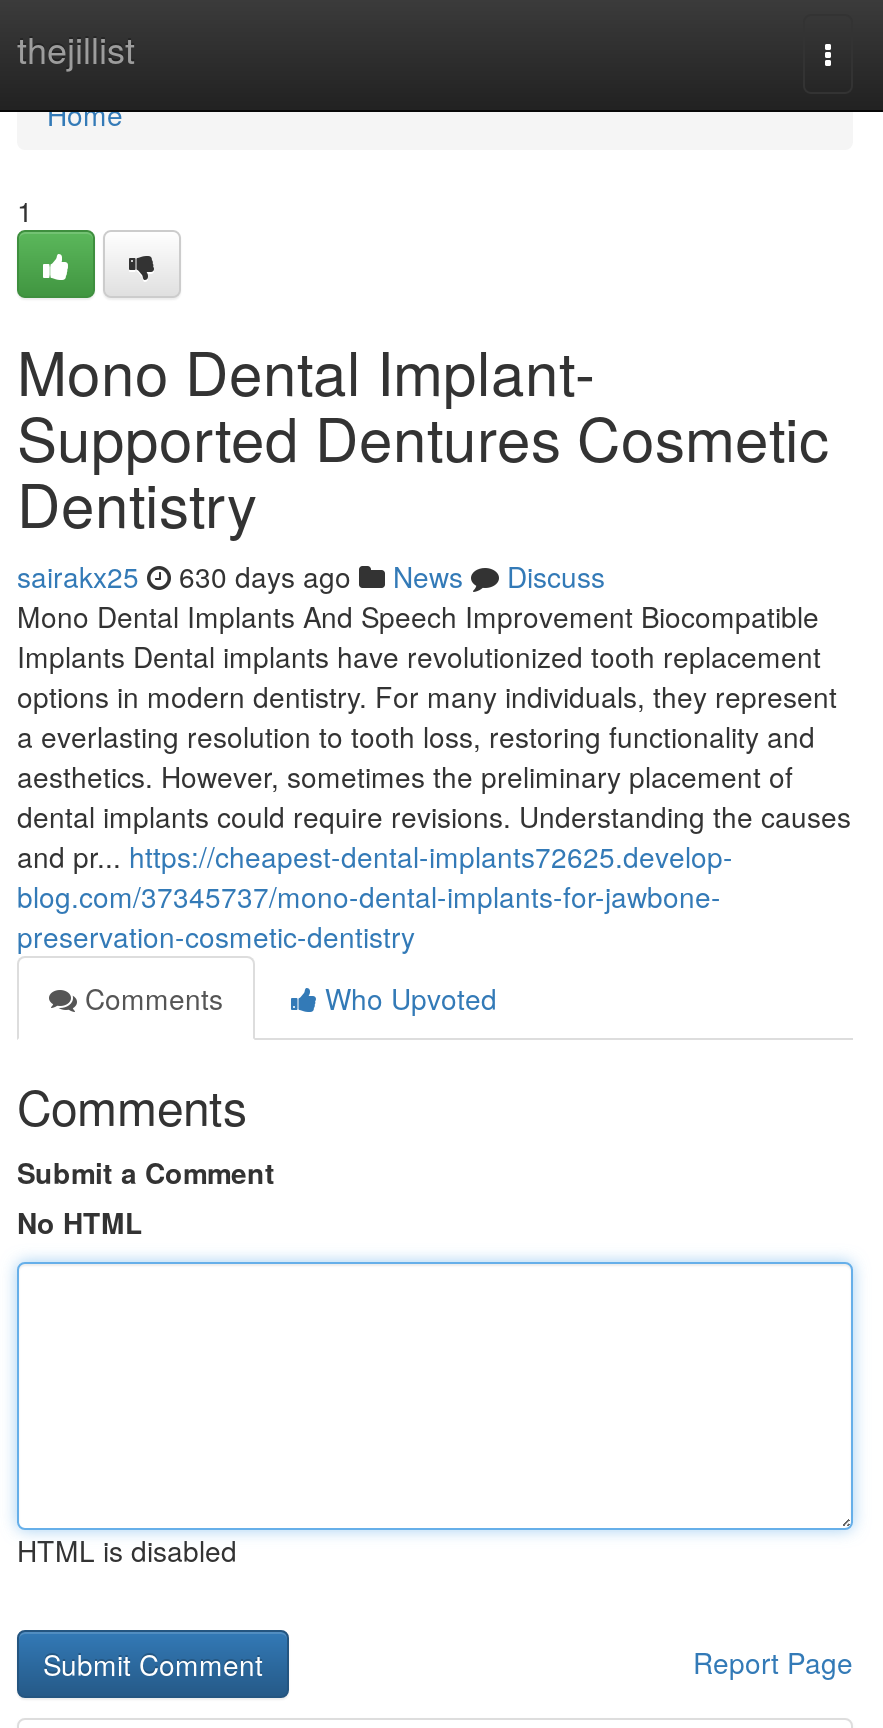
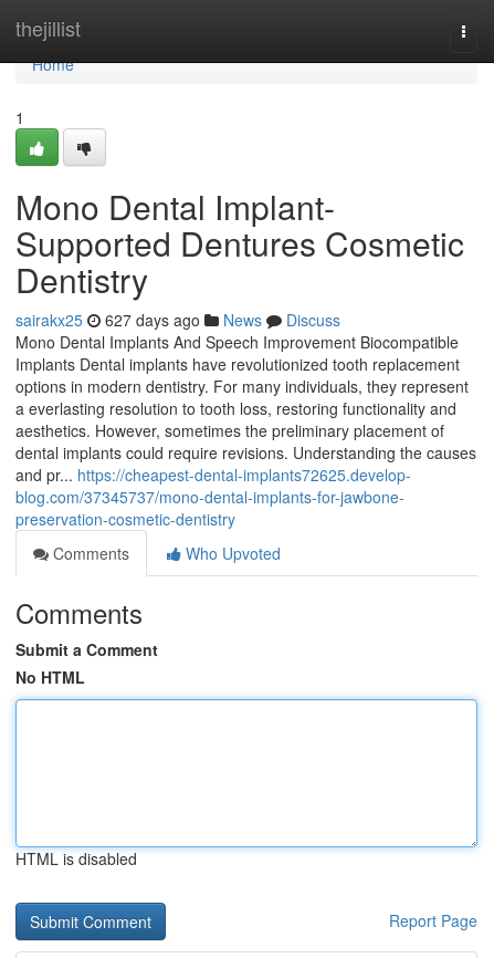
[17,556,605,596] sairakx25 630 days ago News Discuss -> [15,309,340,331] sairakx25 627 days ago News Discuss

